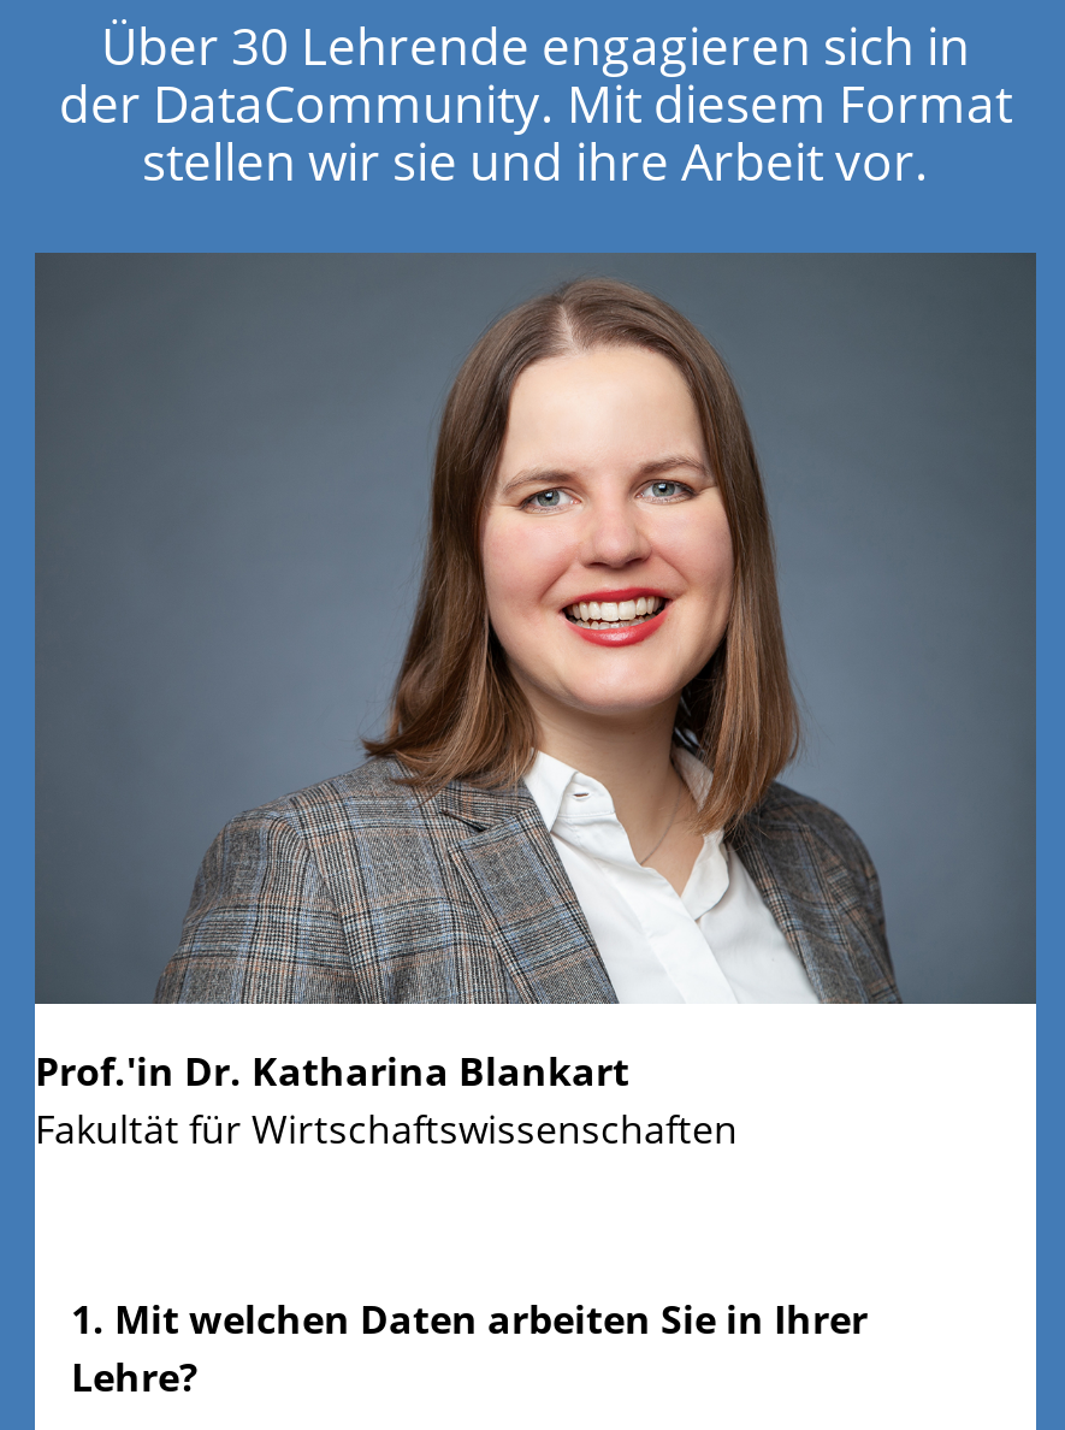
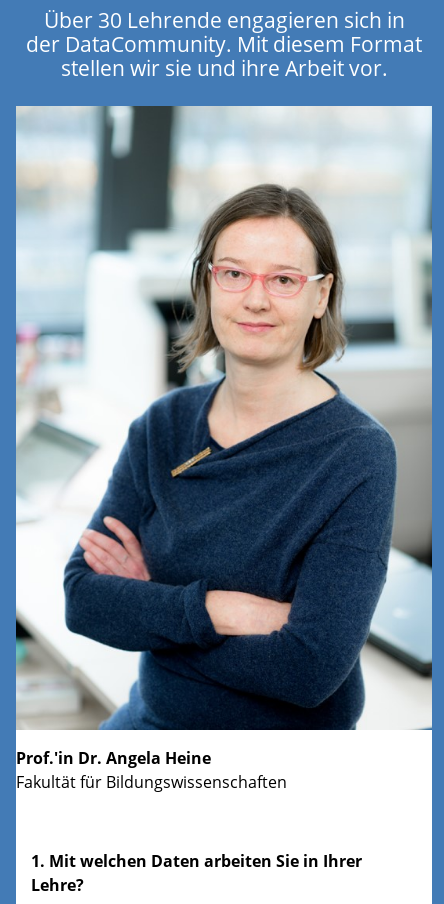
[32,250,1036,1098] [image] | Prof.'in Dr. Katharina Blankart -> [15,105,433,769] [image] | Prof.'in Dr. Angela Heine
[35,1103,738,1156] Fakultät für Wirtschaftswissenschaften -> [16,771,287,793] Fakultät für Bildungswissenschaften

